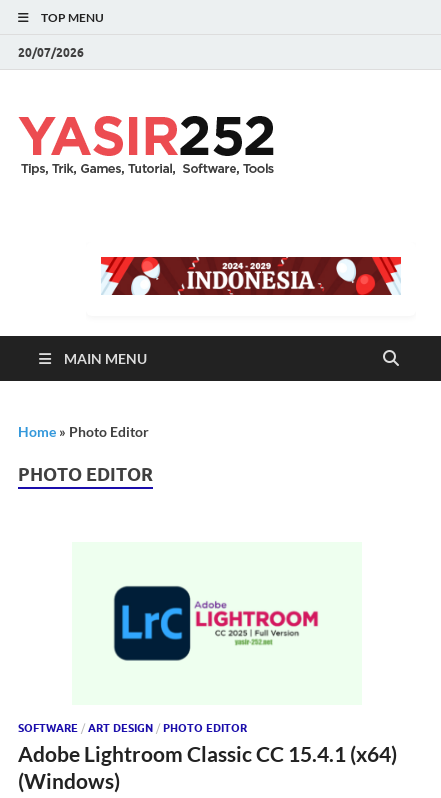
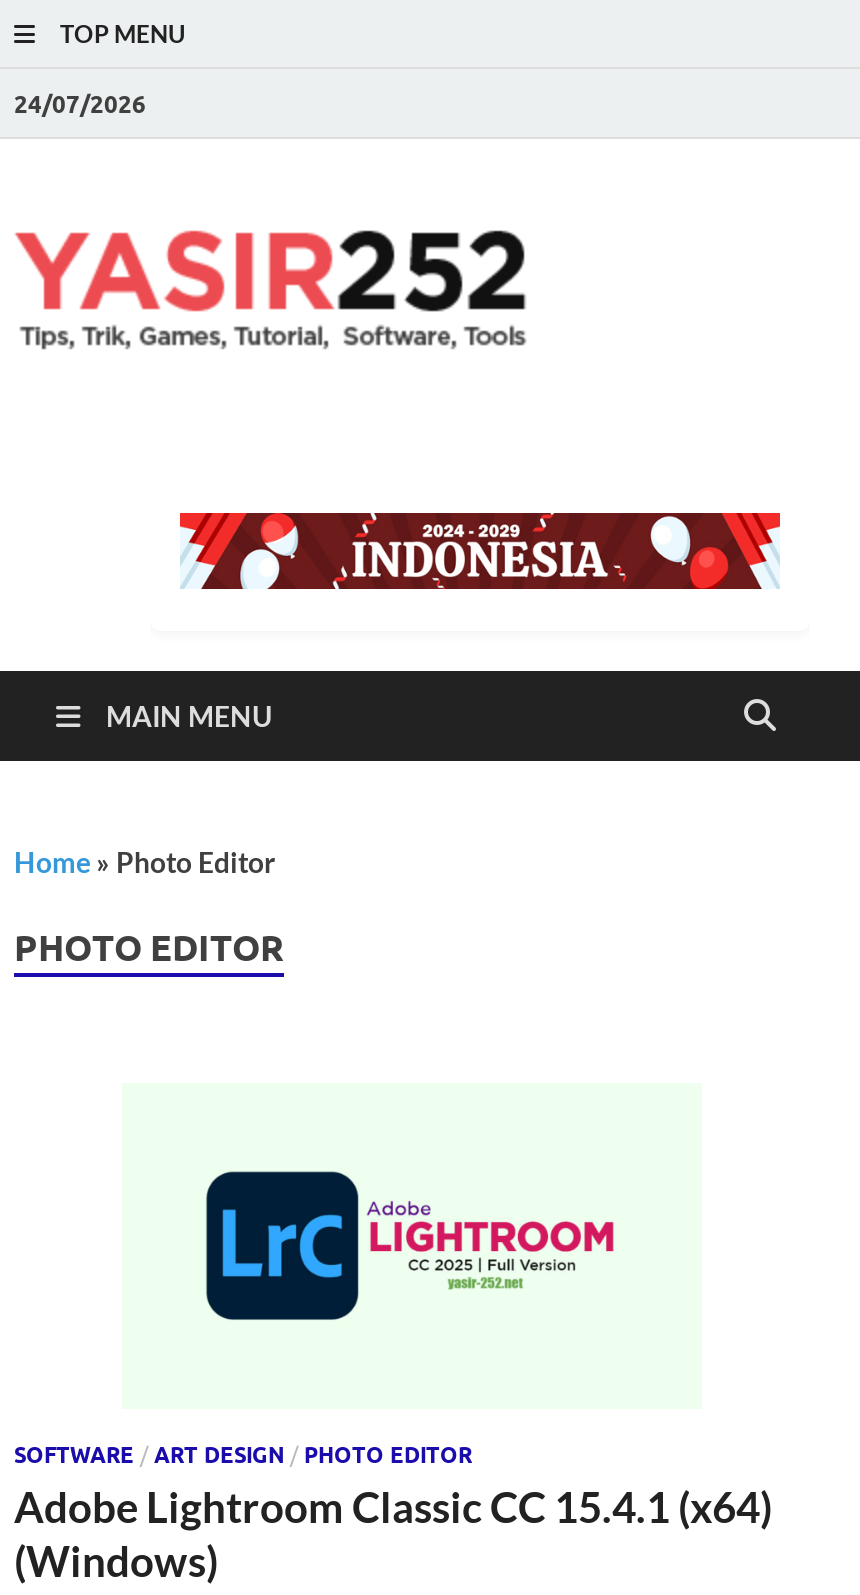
[18,44,84,59] 20/07/2026 -> [14,88,146,118] 24/07/2026

